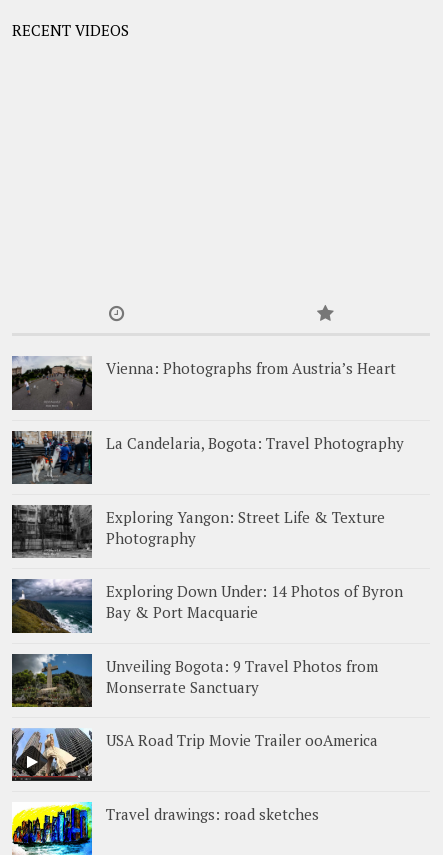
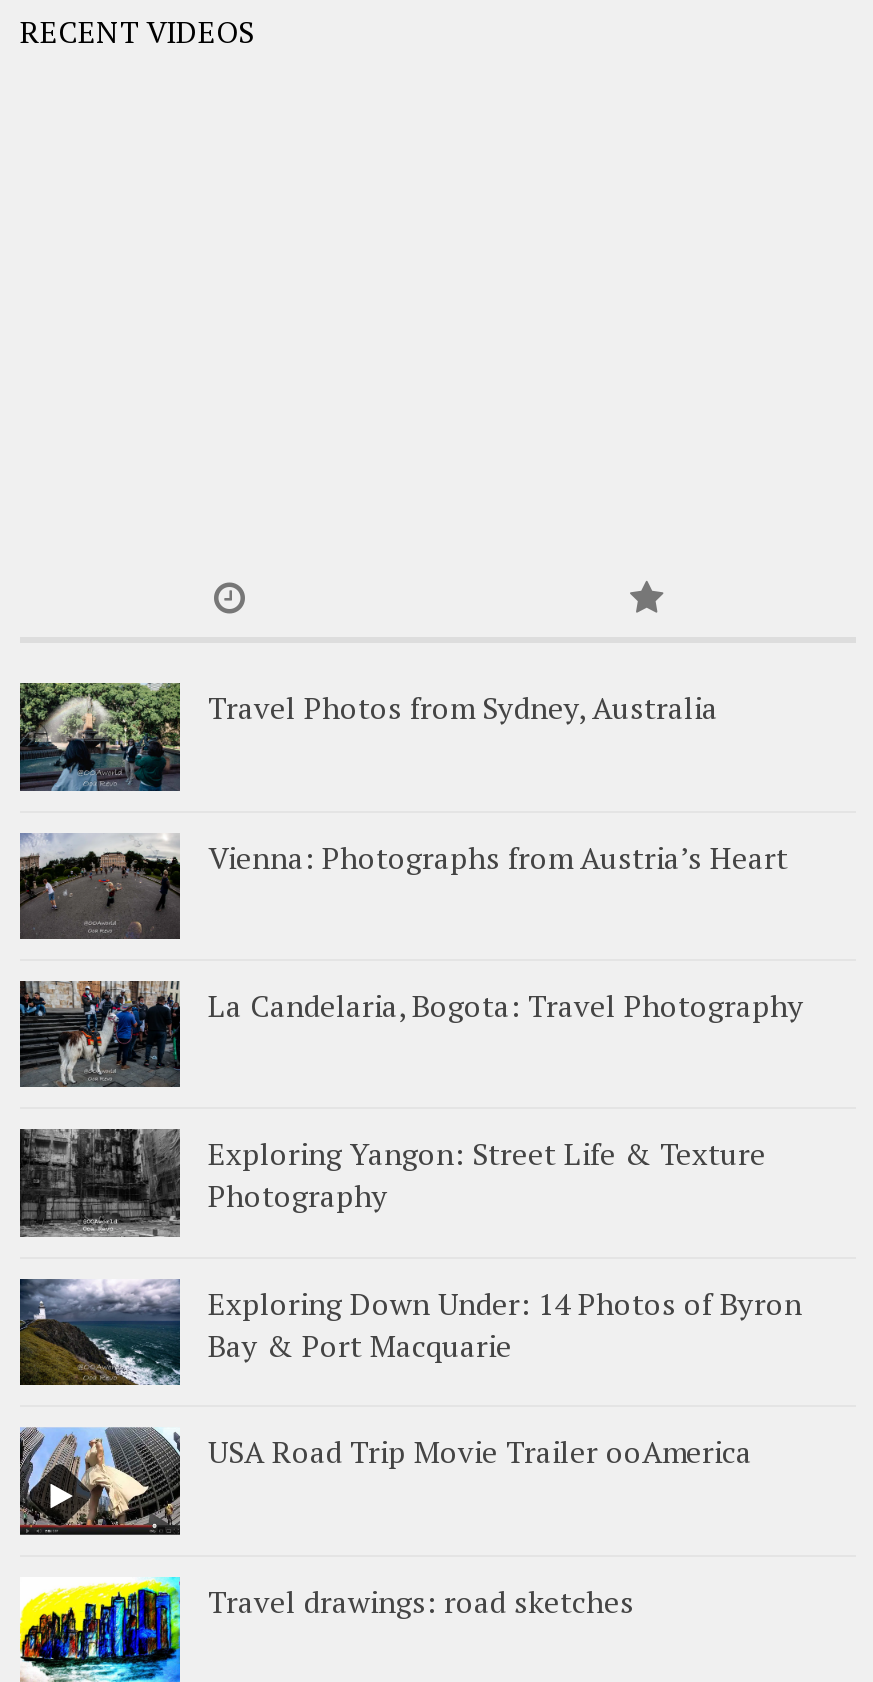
none -> [18,681,718,793] [image] | Travel Photos from Sydney, Australia
moved [10,356,404,622] -> [16,831,804,1365]: [image] | Vienna: Photographs from Austria’s Heart | La Candelaria, Bogota: Travel Photography | Exploring Yangon: Street Life & Texture | Photography | Exploring Down Under: 14 Photos of Byron | Bay & Port Macquarie
[12,653,378,708] [image] | Unveiling Bogota: 9 Travel Photos from | Monserrate Sanctuary -> none

